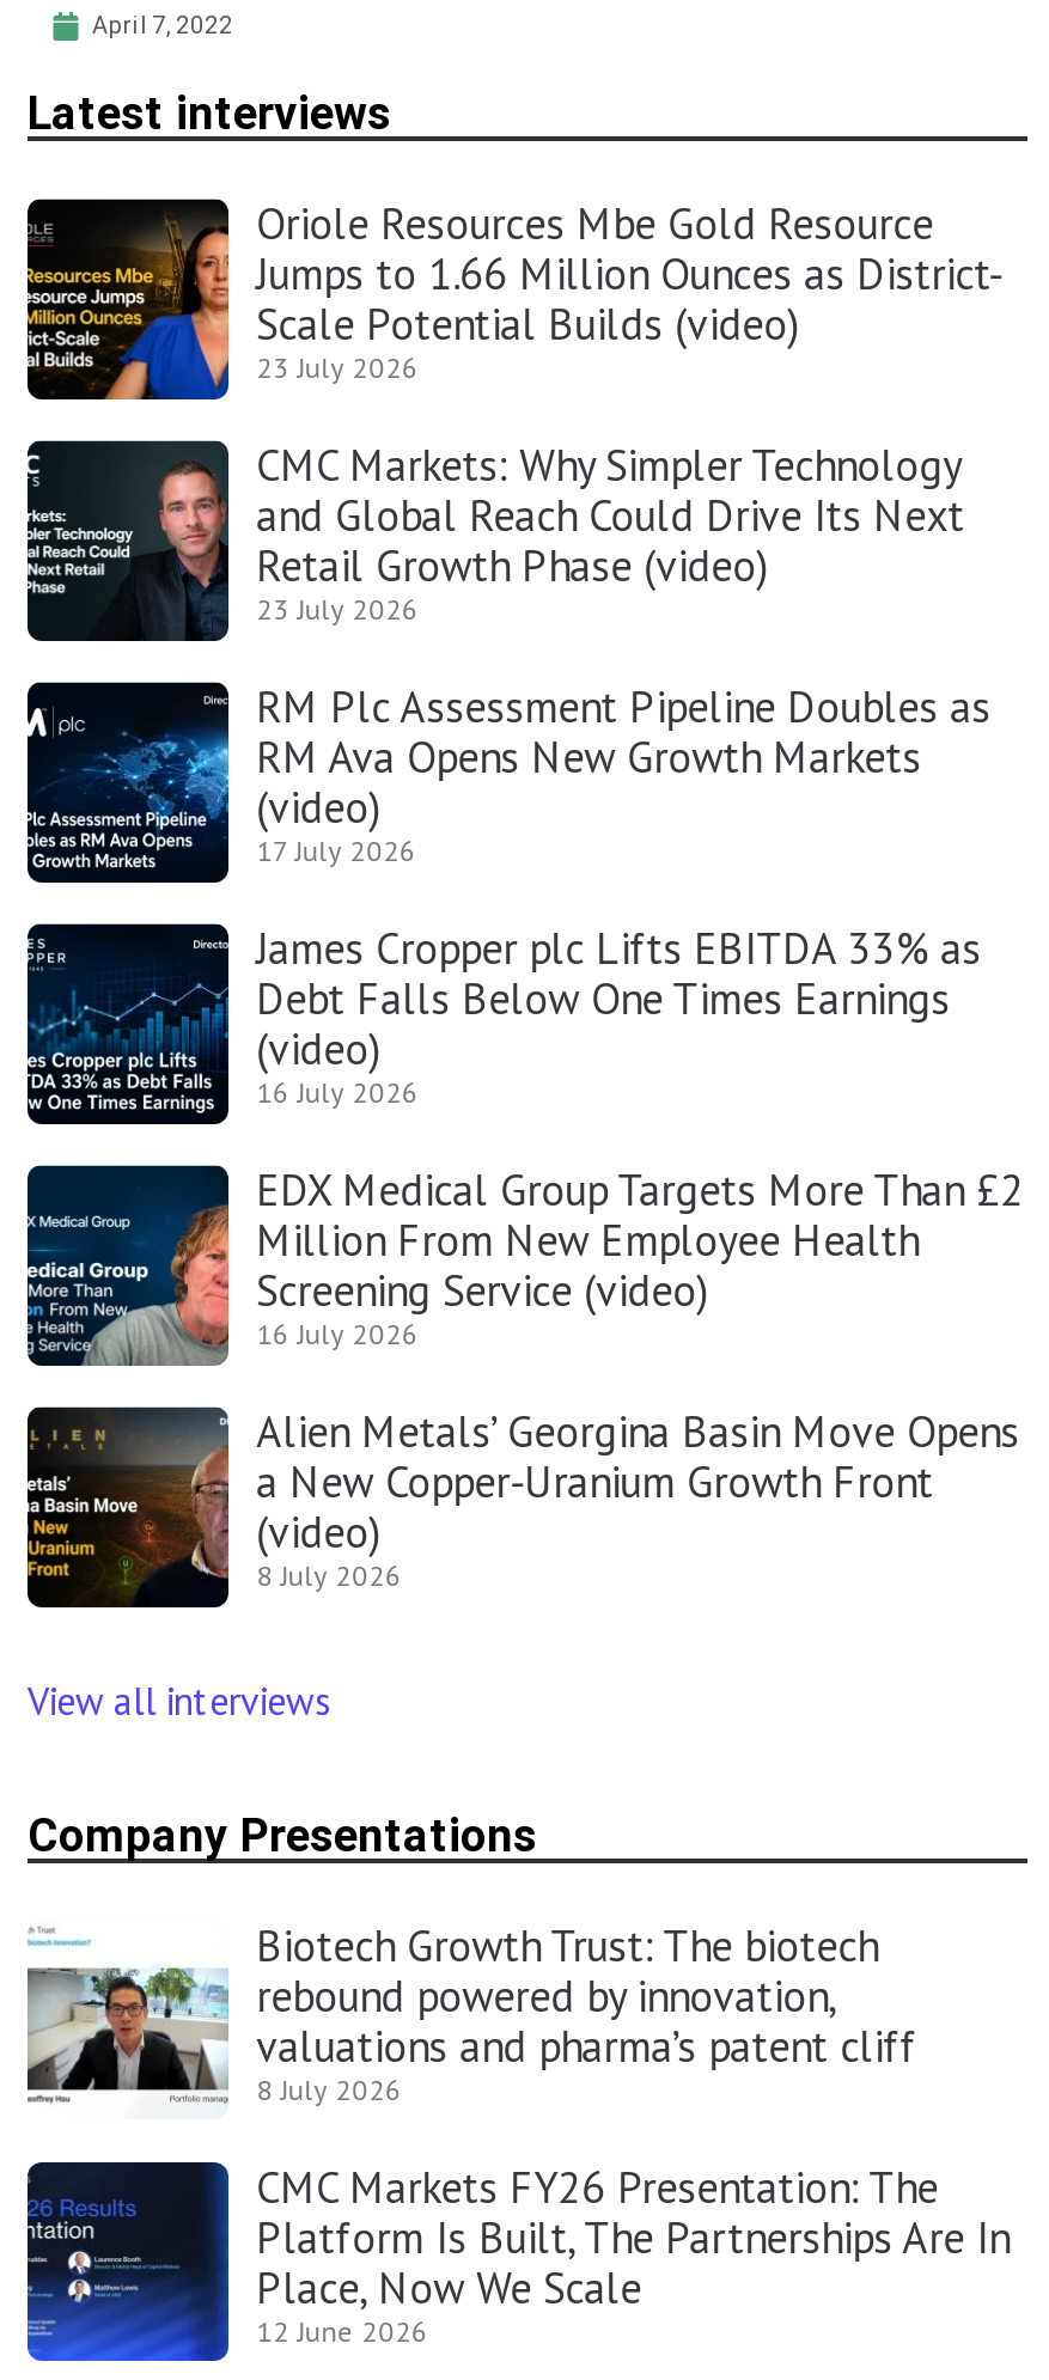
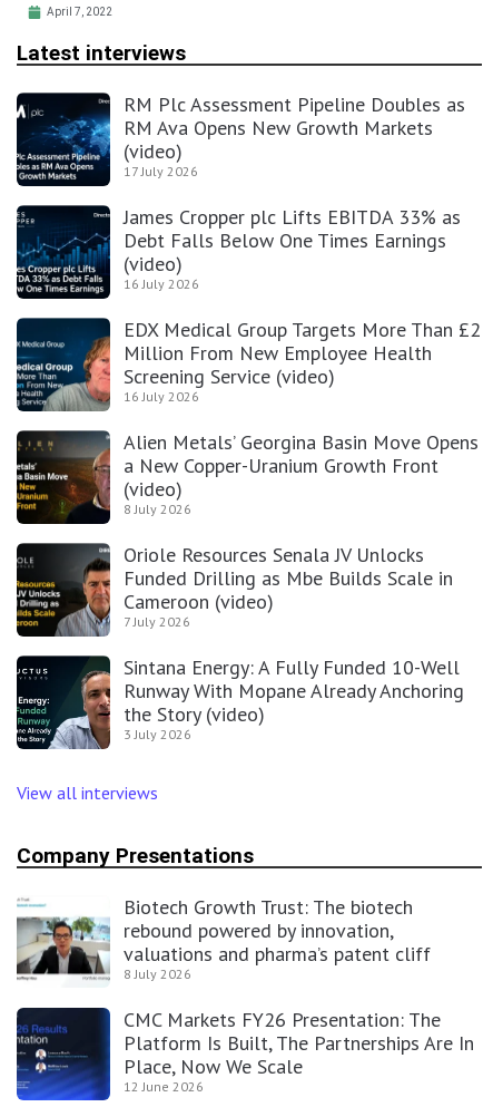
[25,197,1003,627] [image] | Oriole Resources Mbe Gold Resource | Jumps to 1.66 Million Ounces as District- | Scale Potential Builds (video) | 23 July 2026 | CMC Markets: Why Simpler Technology | and Global Reach Could Drive Its Next | Retail Growth Phase (video) | 23 July 2026 -> none
[25,443,221,639] [image] -> none
moved [23,680,1024,1594] -> [14,92,480,518]: [image] | RM Plc Assessment Pipeline Doubles as | RM Ava Opens New Growth Markets | ... | (video) | 8 July 2026
none -> [16,542,464,743] [image] | Oriole Resources Senala JV Unlocks | Funded Drilling as Mbe Builds Scale in | Cameroon (video) | 7 July 2026 | Sintana Energy: A Fully Funded 10-Well | Runway With Mopane Already Anchoring | the Story (video) | 3 July 2026
none -> [17,658,107,749] [image]

